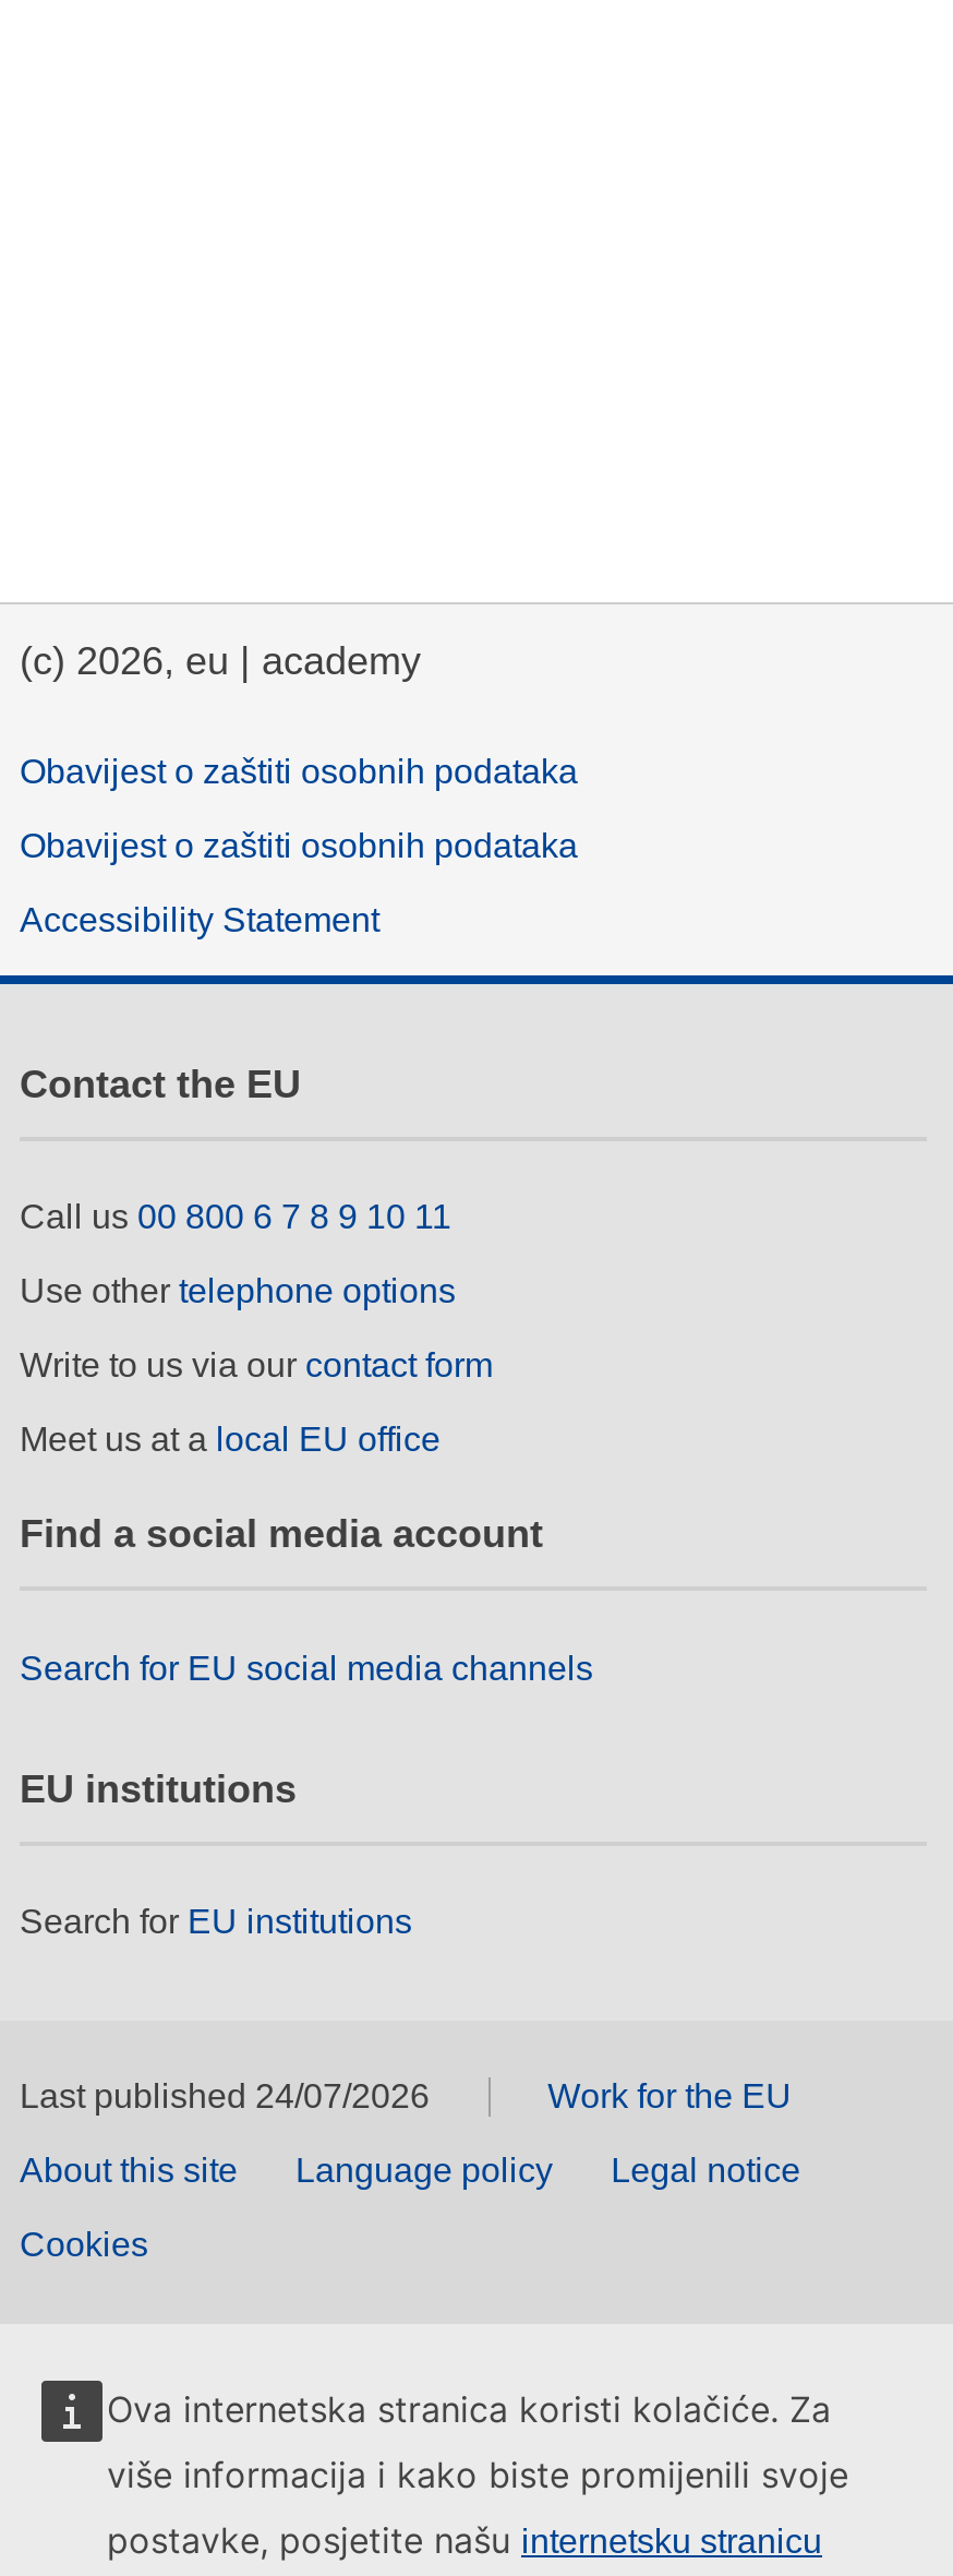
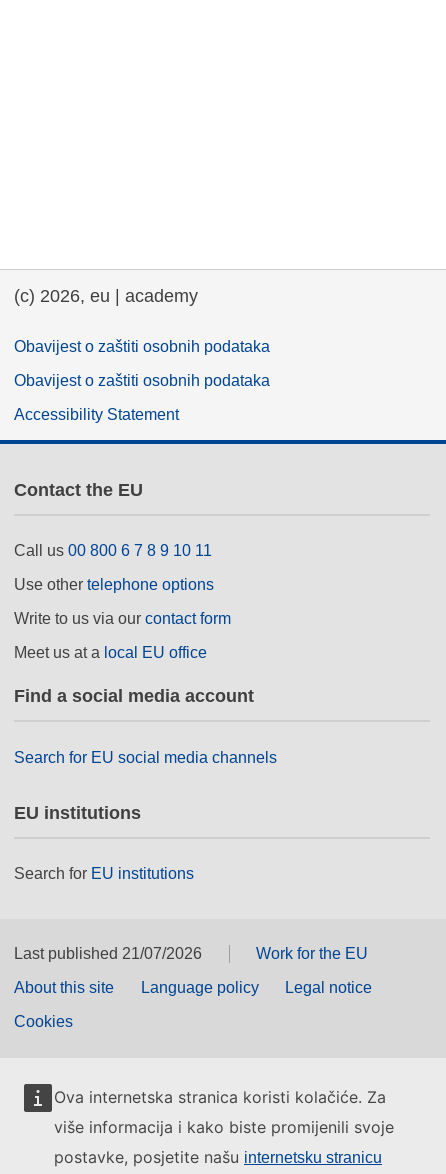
[20,2078,430,2116] Last published 24/07/2026 -> [14,945,202,962] Last published 21/07/2026

